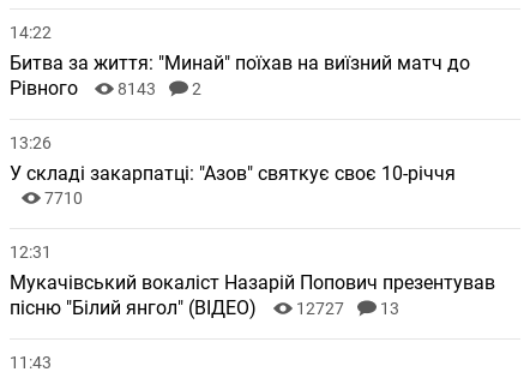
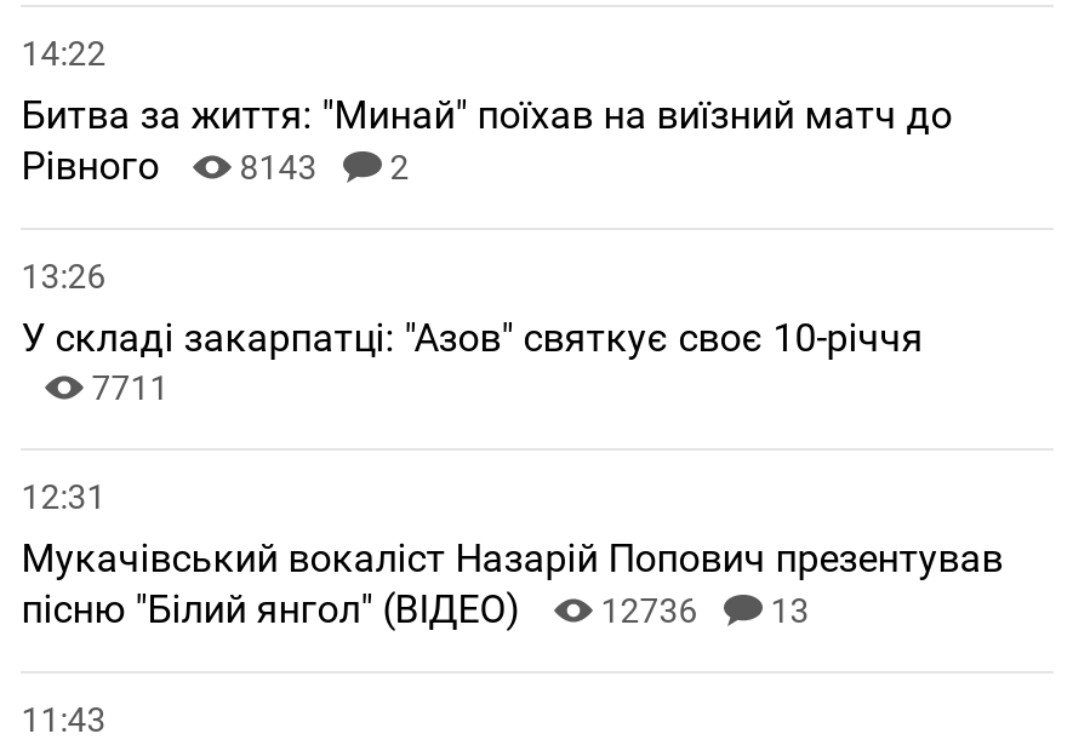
[45,189,83,208] 7710 -> [91,369,169,408] 7711
[10,297,400,320] пісню "Білий янгол" (ВІДЕО) 12727 13 -> [21,587,809,633] пісню "Білий янгол" (ВІДЕО) 12736 13

